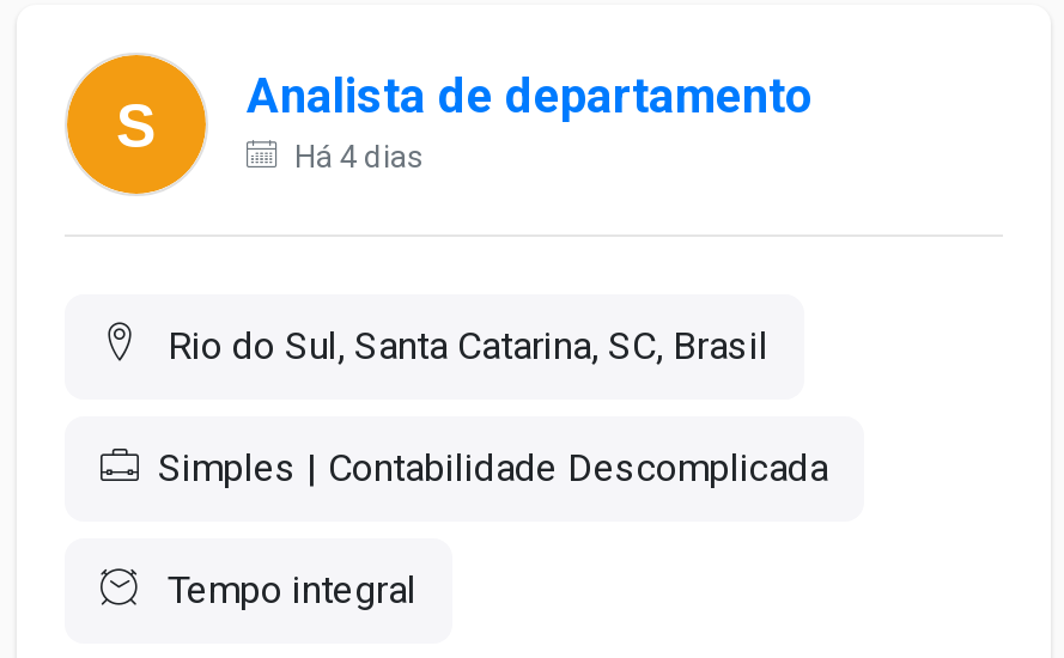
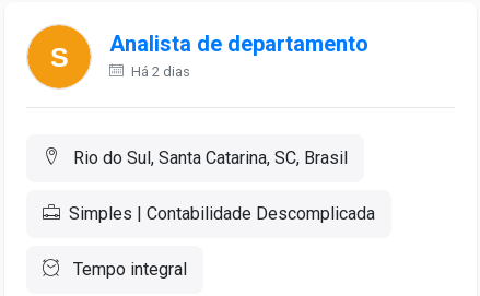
[287,139,424,175] Há 4 dias -> [128,63,190,80] Há 2 dias

